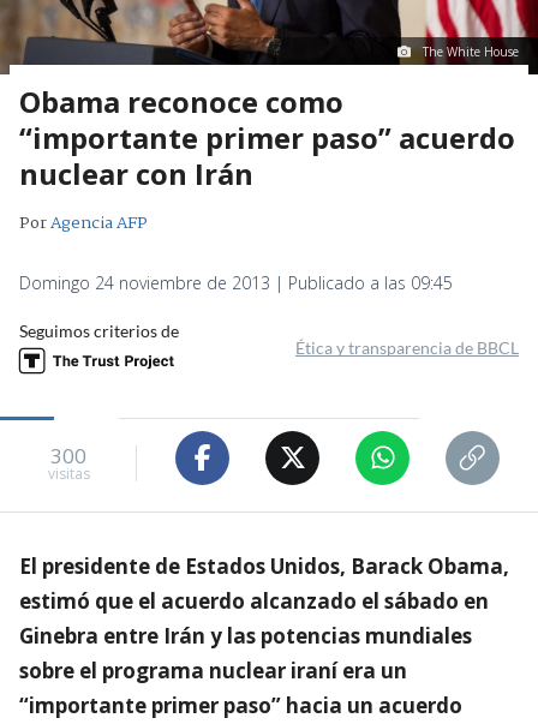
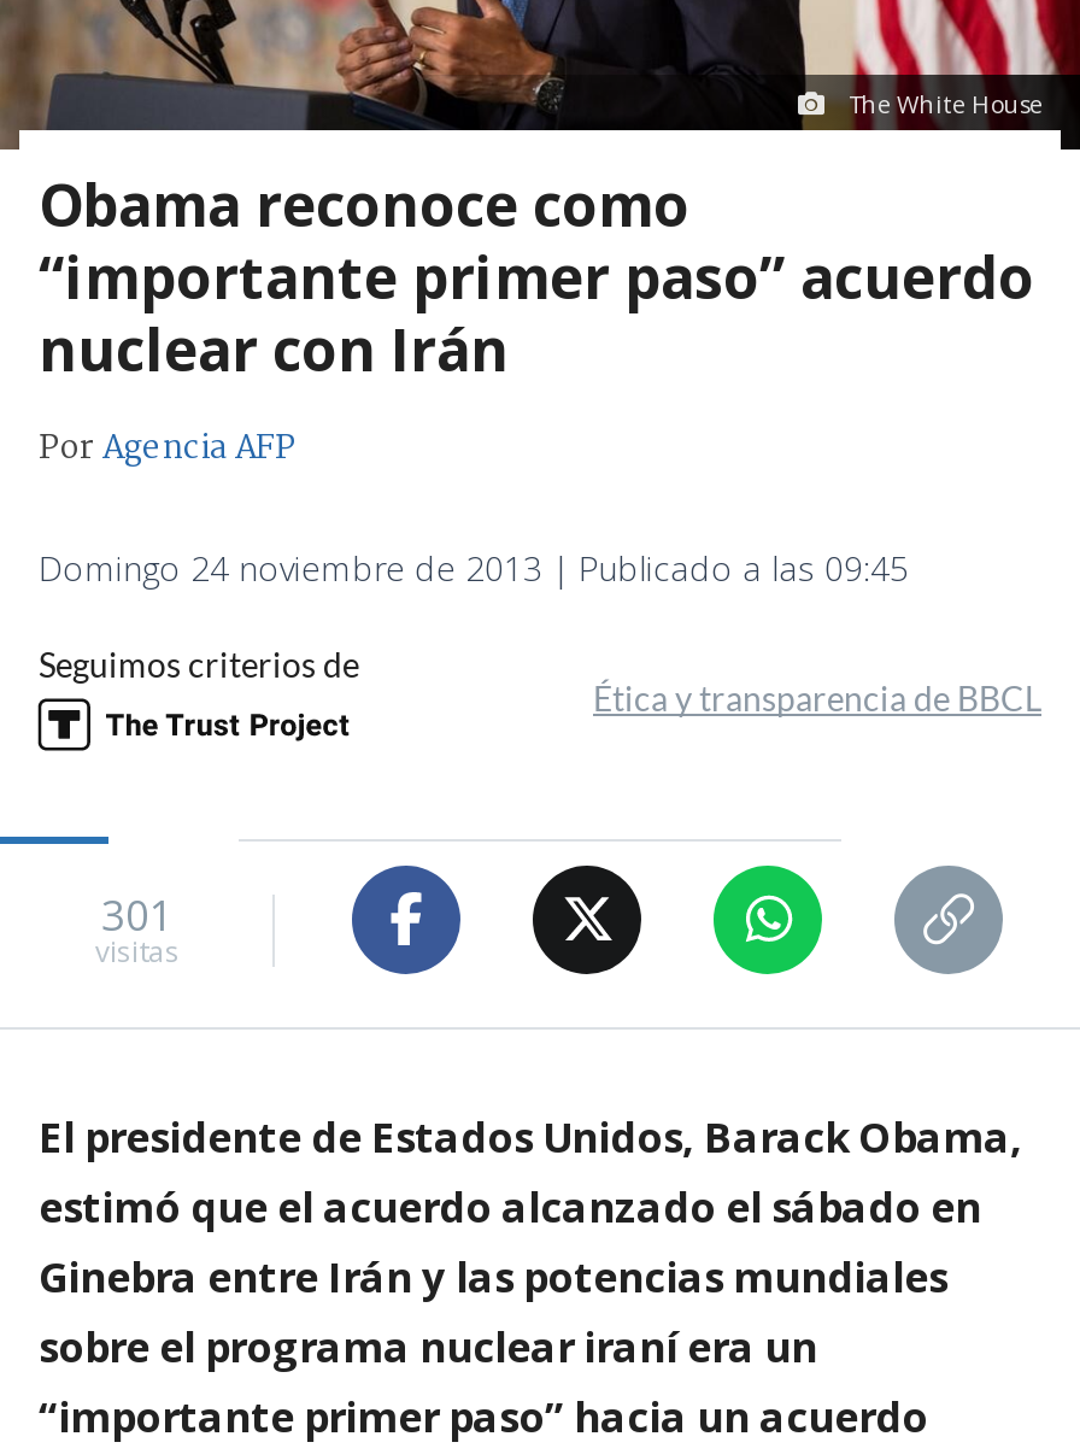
[50,442,86,470] 300 -> [101,888,174,944] 301

